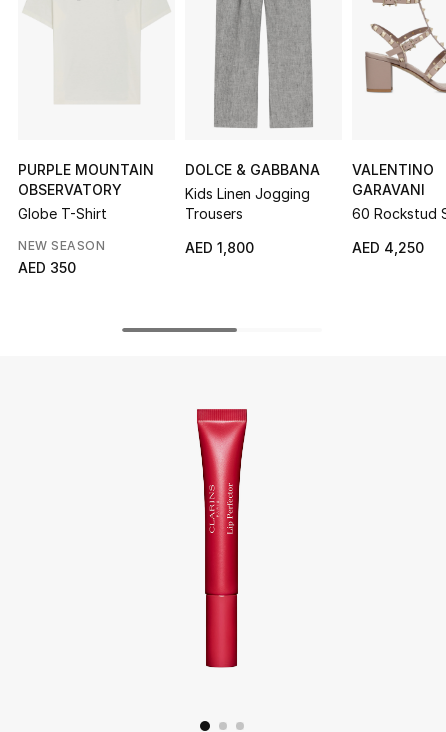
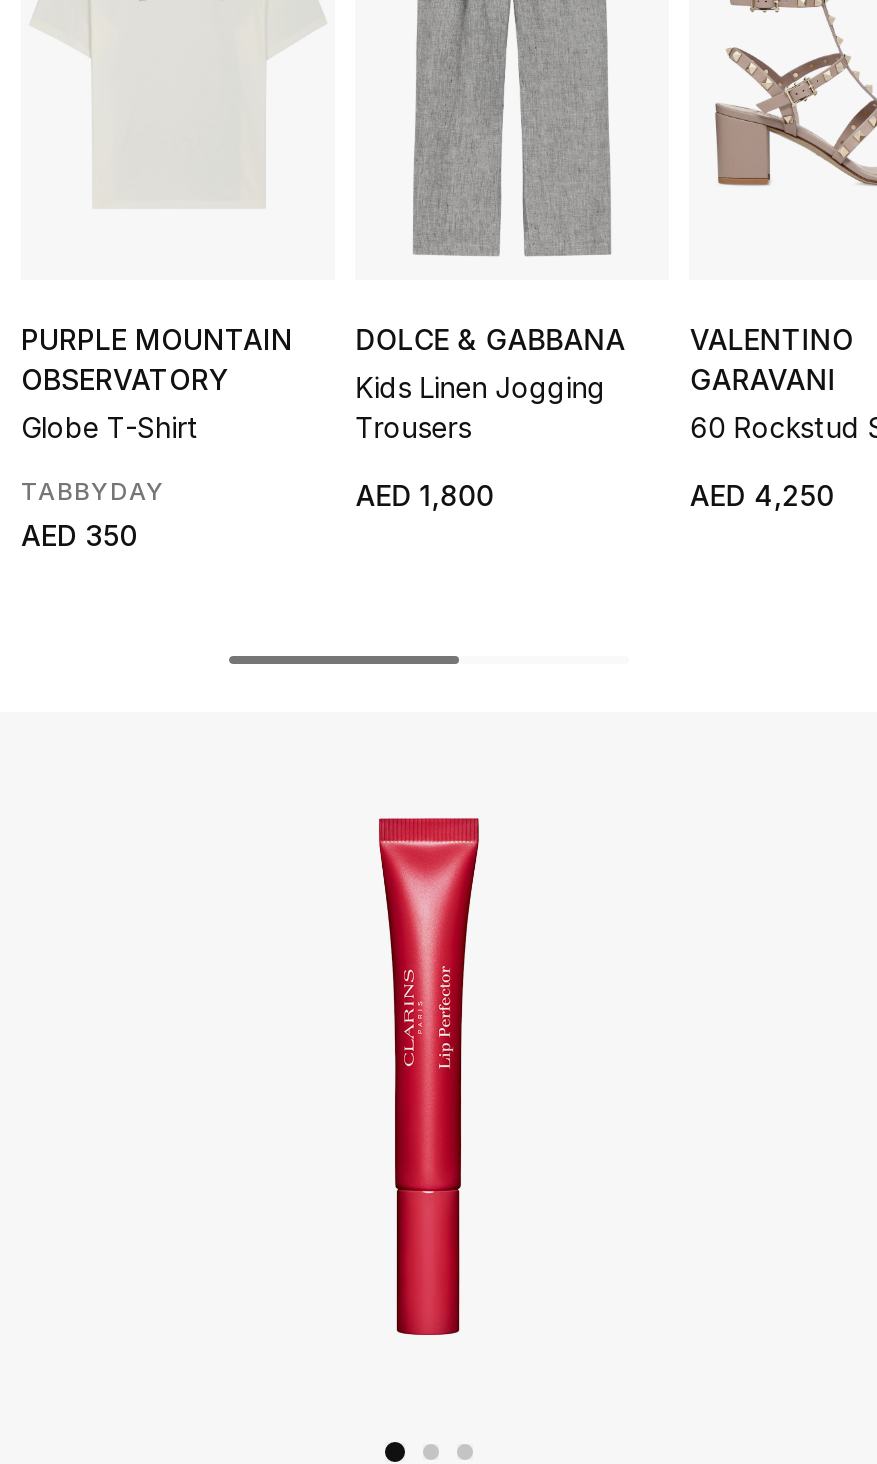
[18,238,105,253] NEW SEASON -> [21,476,165,506] TABBYDAY

